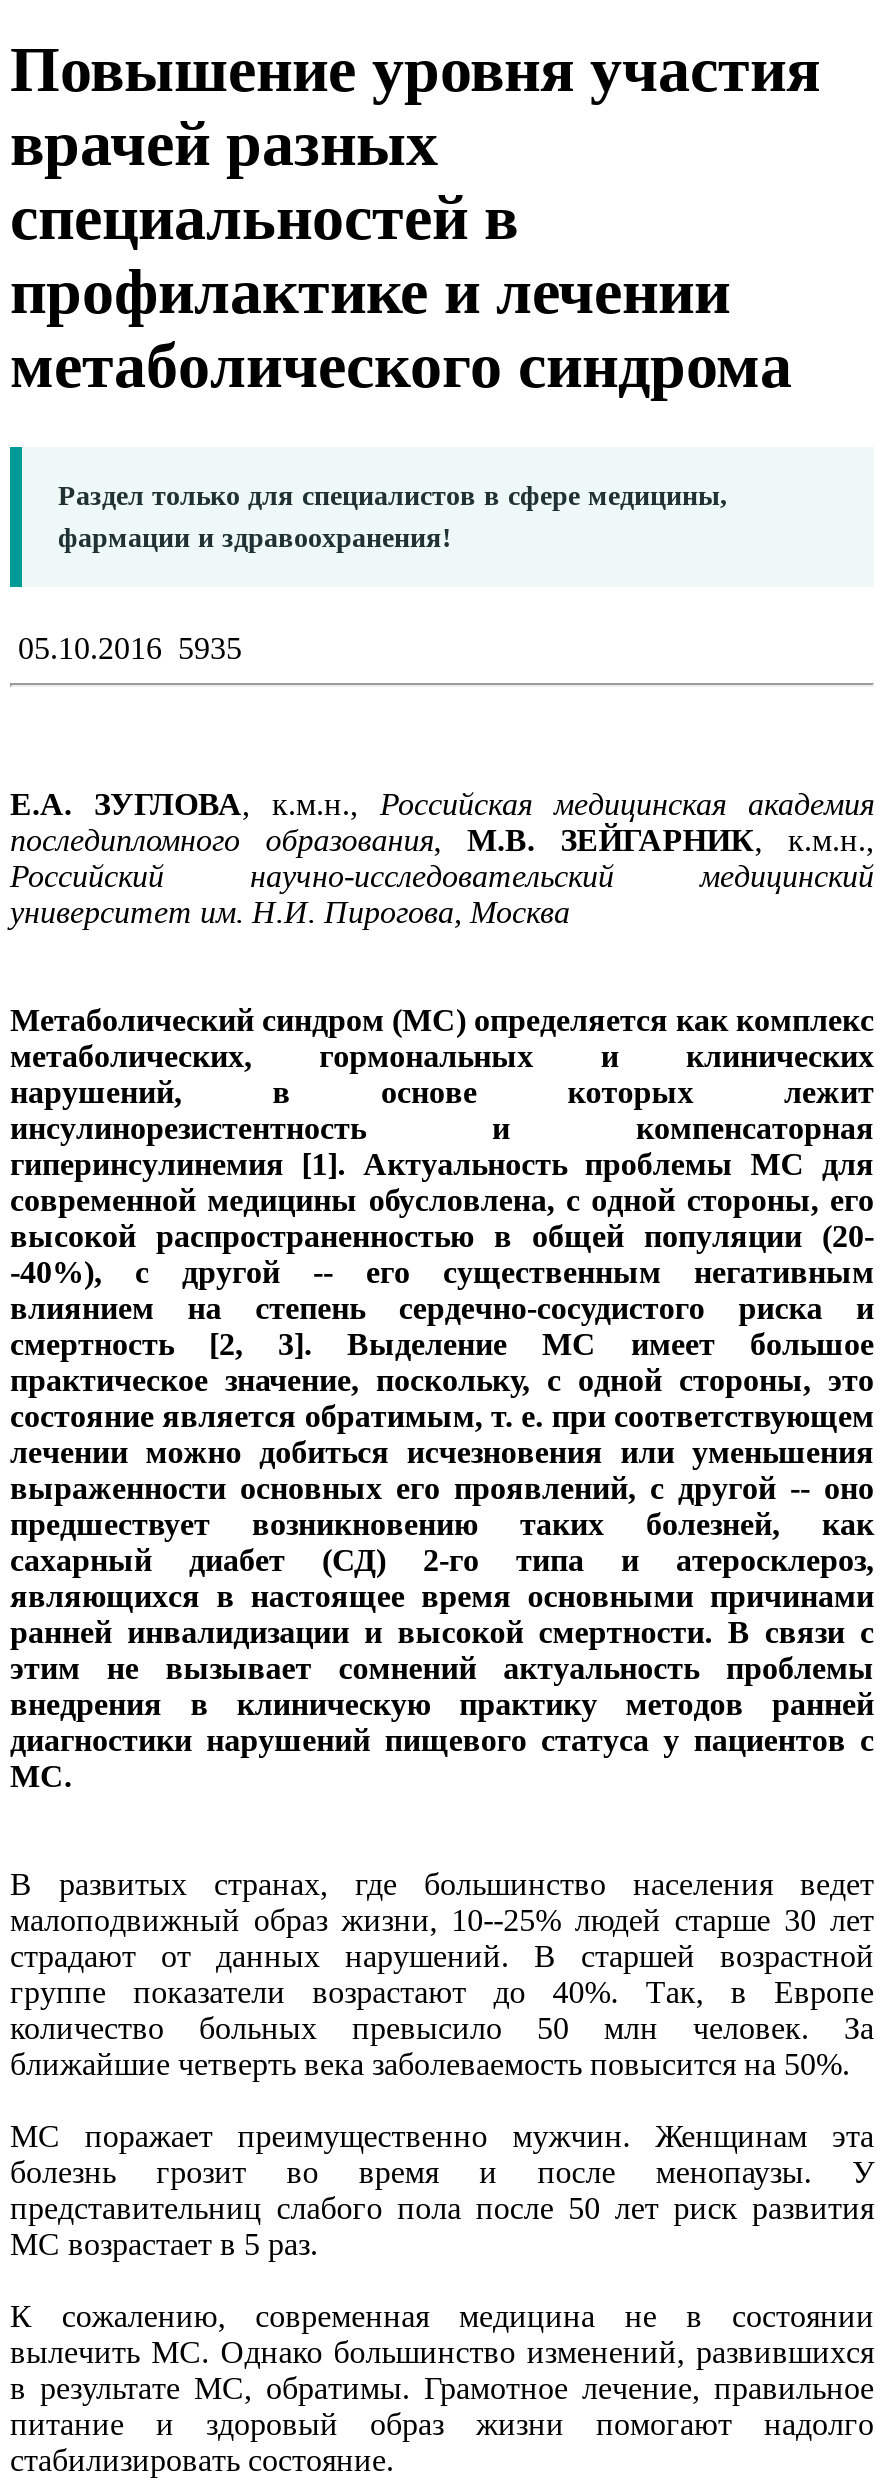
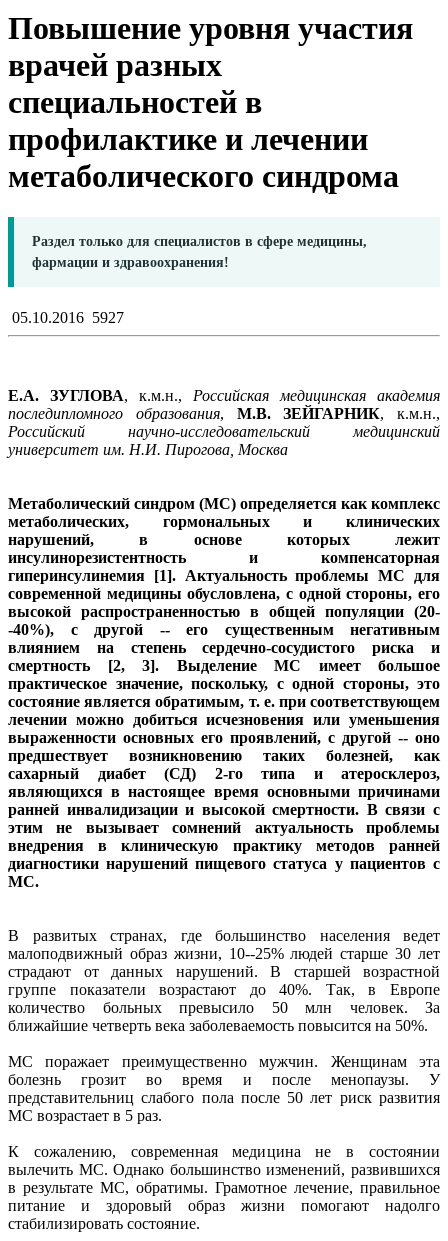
[10,631,242,665] 05.10.2016 5935 -> [8,309,124,326] 05.10.2016 5927

